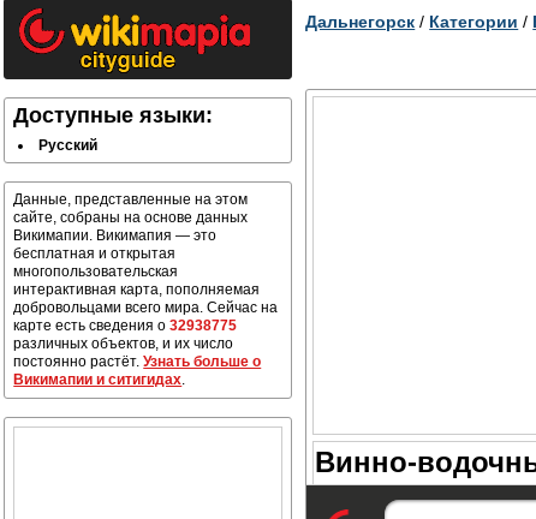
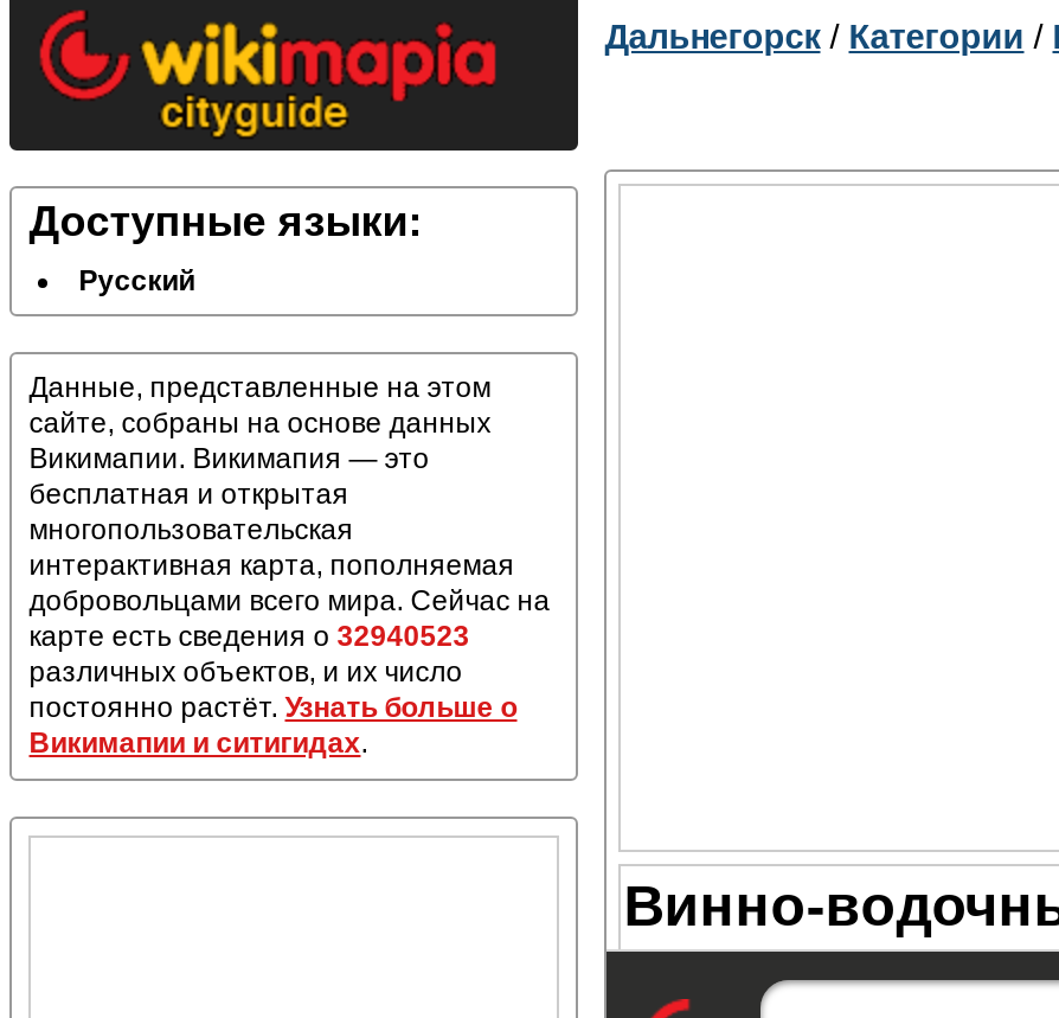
[13,317,237,334] карте есть сведения о 32938775 -> [29,620,470,653] карте есть сведения о 32940523

